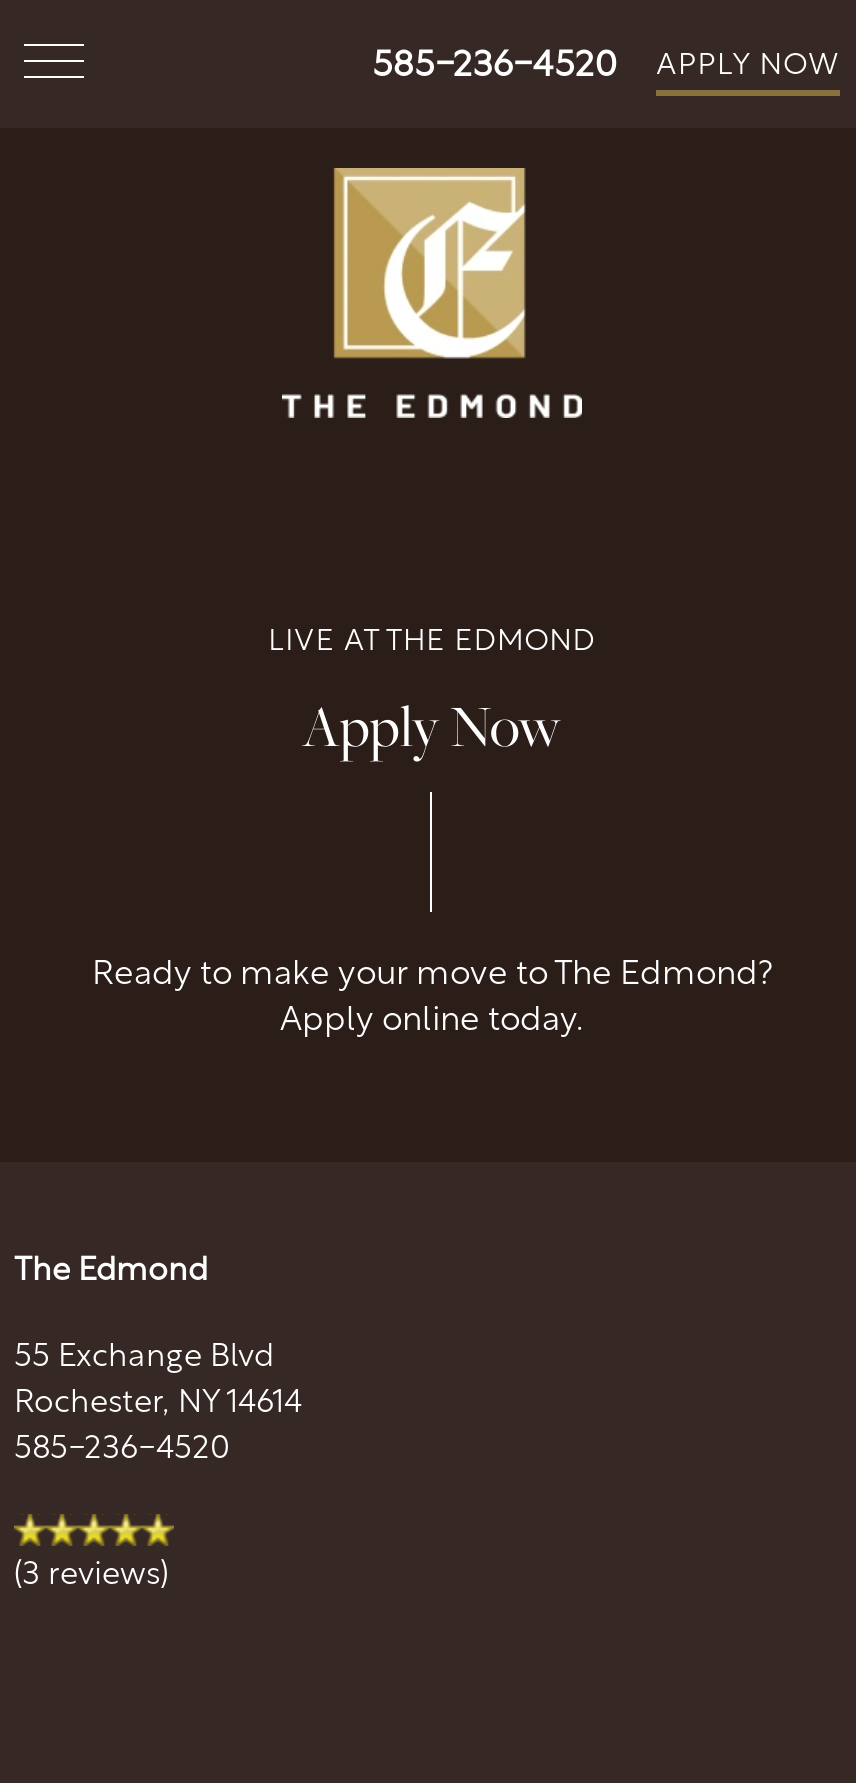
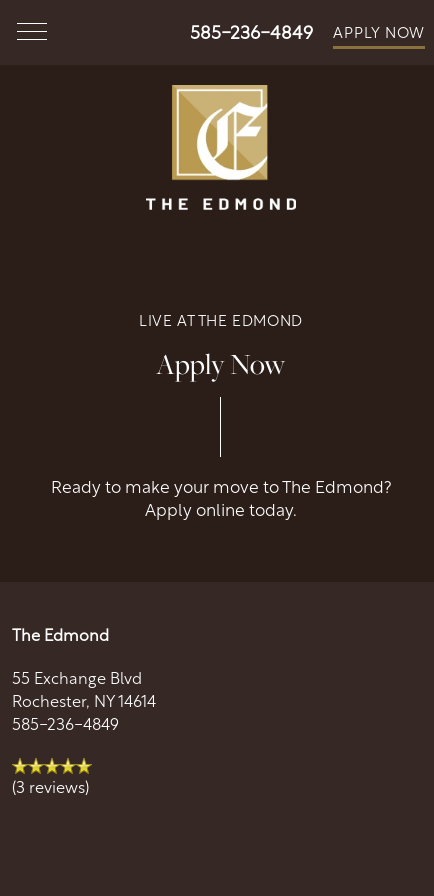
[372,32,840,86] 585-236-4520 APPLY NOW -> [190,17,425,44] 585-236-4849 APPLY NOW
[14,1418,230,1468] 585-236-4520 -> [12,710,119,735] 585-236-4849

